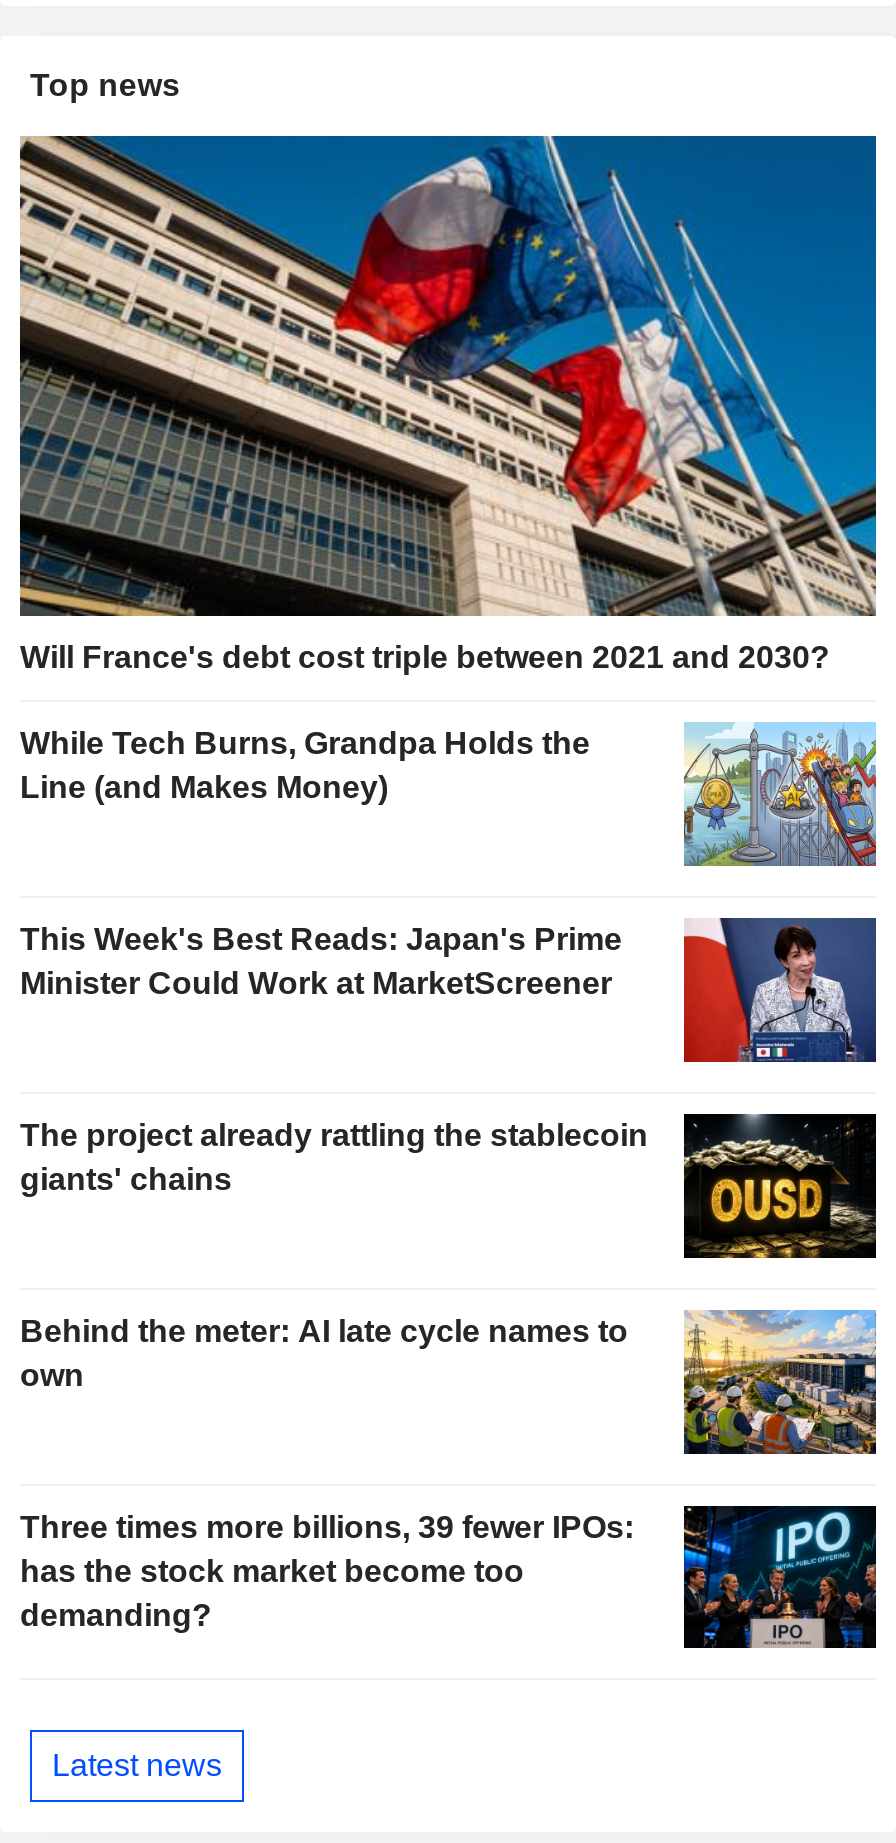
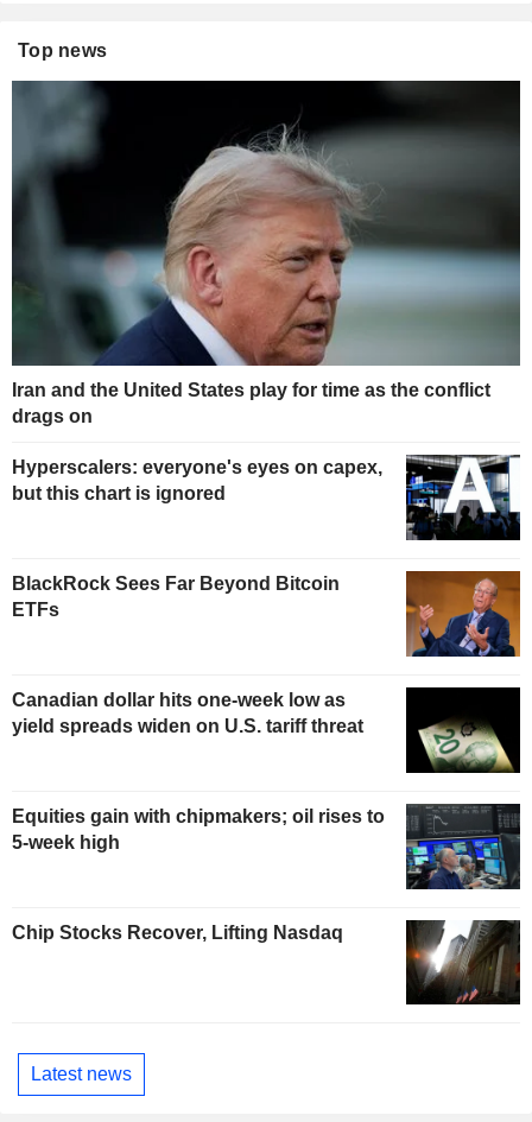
[20,134,878,675] [image] | Will France's debt cost triple between 2021 and 2030? -> [12,80,521,427] [image] | Iran and the United States play for time as the conflict | drags on
[20,727,590,805] While Tech Burns, Grandpa Holds the | Line (and Makes Money) -> [12,458,382,504] Hyperscalers: everyone's eyes on capex, | but this chart is ignored
[684,722,878,868] [image] -> [405,454,521,541] [image]
[20,922,622,1000] This Week's Best Reads: Japan's Prime | Minister Could Work at MarketScreener -> [12,574,340,620] BlackRock Sees Far Beyond Bitcoin | ETFs
[684,916,878,1064] [image] -> [405,570,521,658] [image]
[20,1118,648,1196] The project already rattling the stablecoin | giants' chains -> [12,690,363,736] Canadian dollar hits one-week low as | yield spreads widen on U.S. tariff threat
[682,1112,876,1260] [image] -> [412,699,519,774] [image]
[20,1308,878,1456] [image] | Behind the meter: AI late cycle names to | own -> [12,803,521,890] [image] | Equities gain with chipmakers; oil rises to | 5-week high
[20,1509,634,1631] Three times more billions, 39 fewer IPOs: | has the stock market become too | demanding? -> [12,922,343,942] Chip Stocks Recover, Lifting Nasdaq
[682,1504,876,1648] [image] -> [406,919,520,1004] [image]

